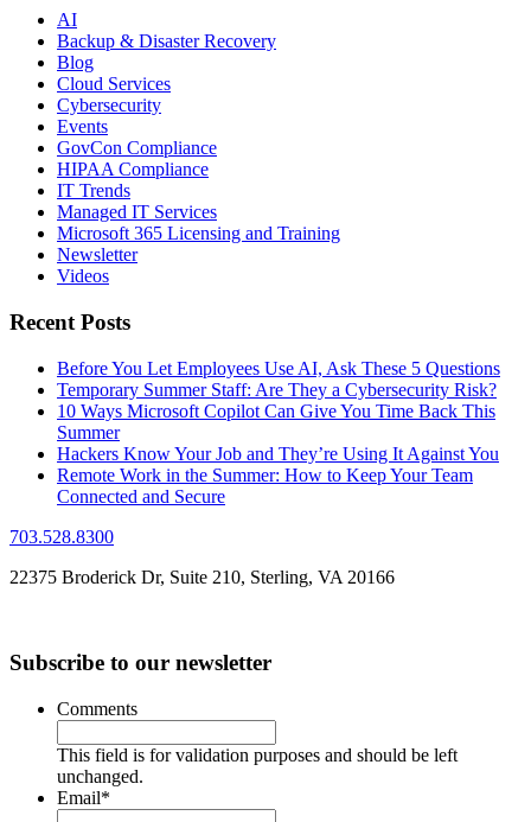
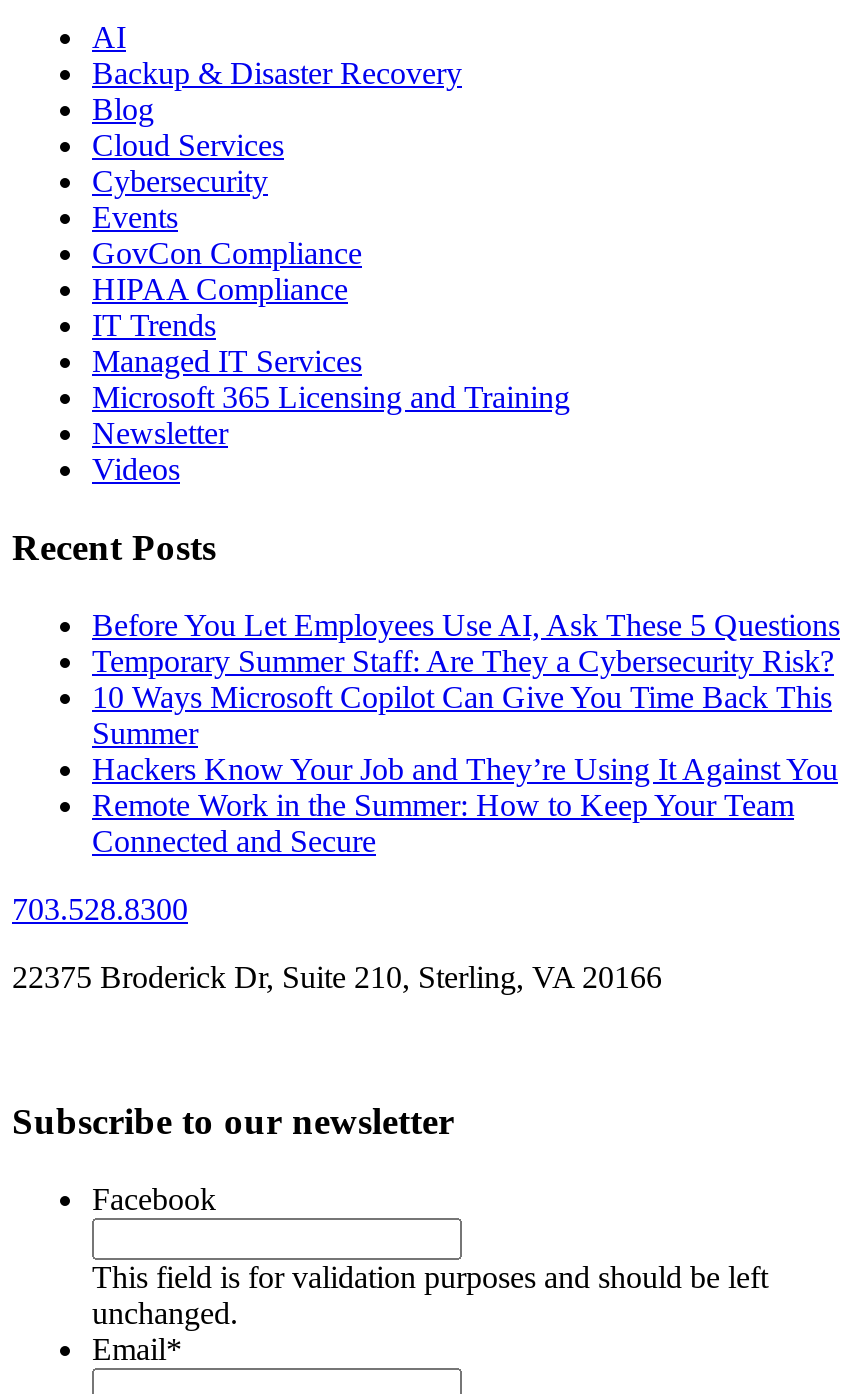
[57,699,137,719] Comments -> [92,1182,216,1216] Facebook

